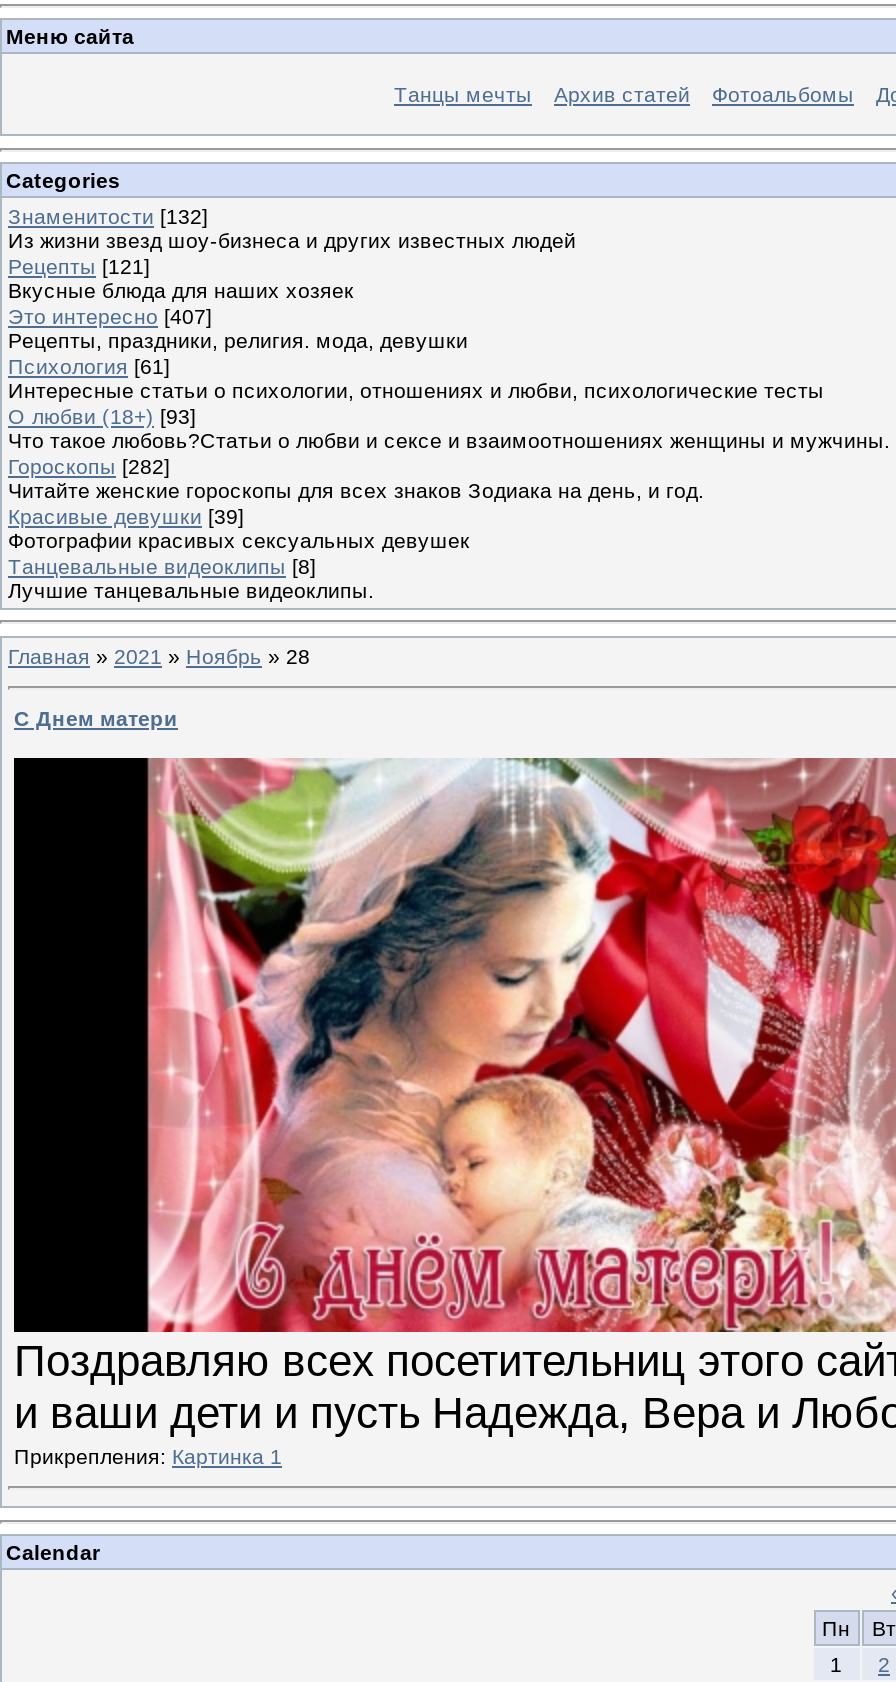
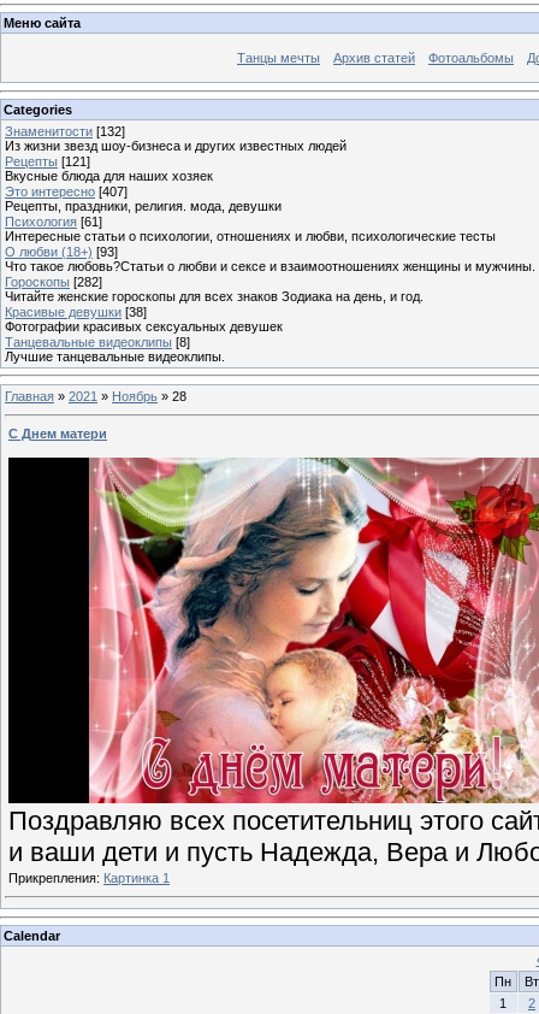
[8,504,244,528] Красивые девушки [39] -> [5,305,147,319] Красивые девушки [38]

